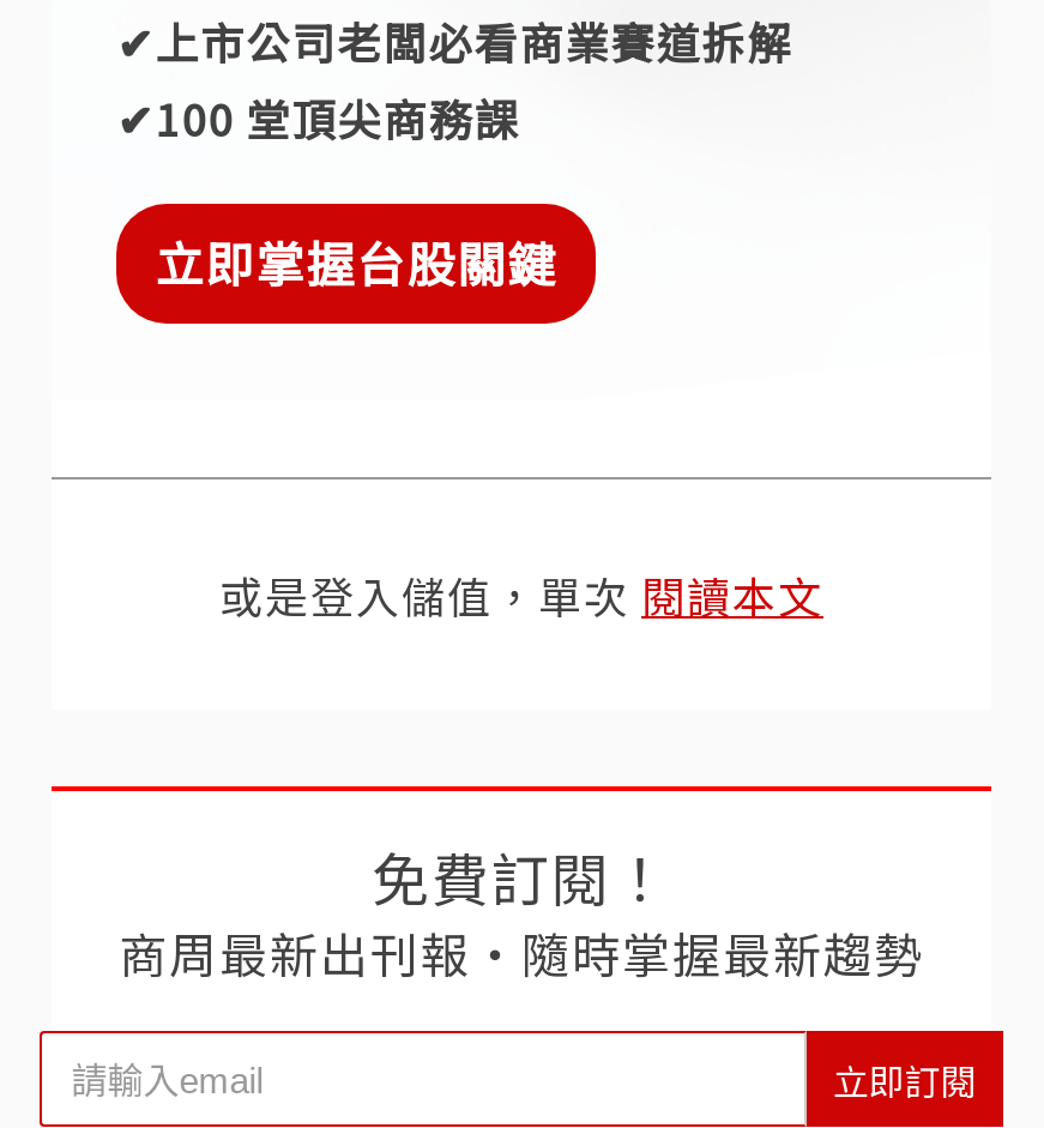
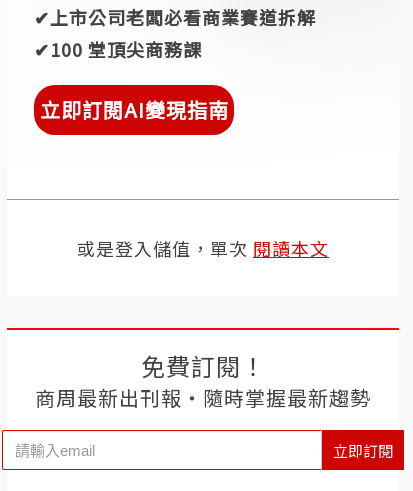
[155,228,558,298] 立即掌握台股關鍵 -> [40,95,229,124] 立即訂閱AI變現指南

